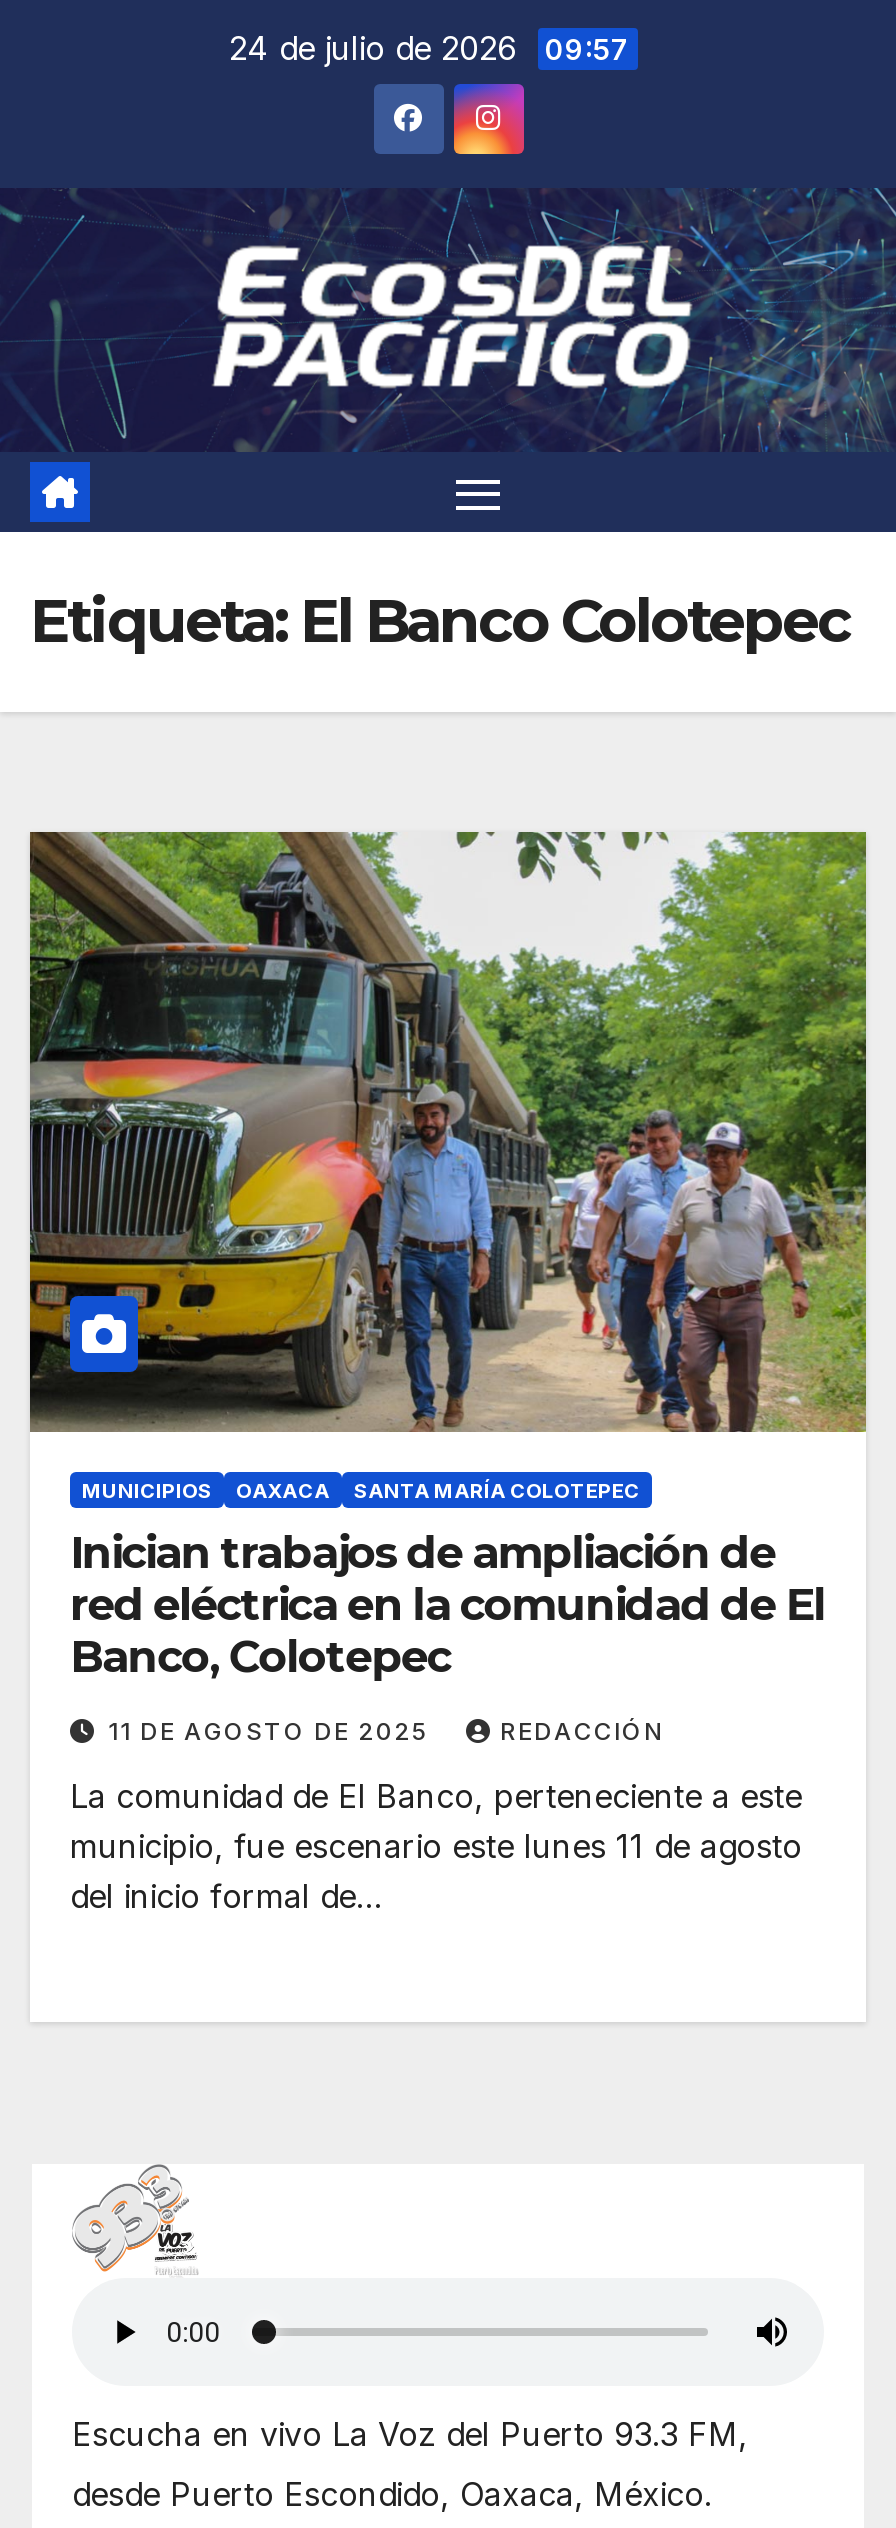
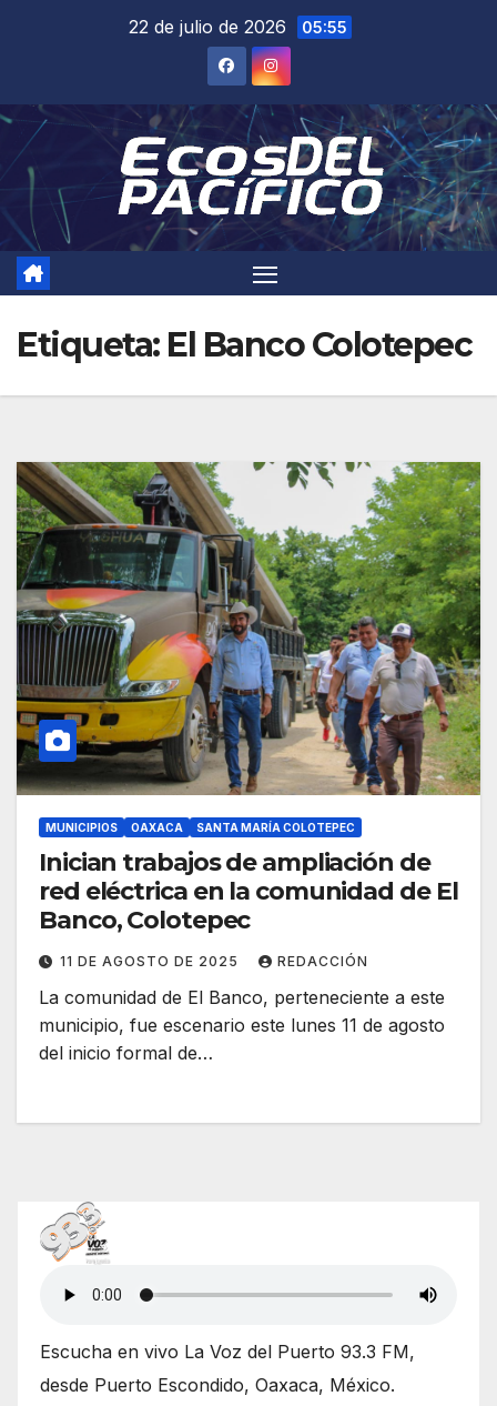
[229,28,629,68] 24 de julio de 2026 09:57 -> [129,16,347,38] 22 de julio de 2026 05:55

